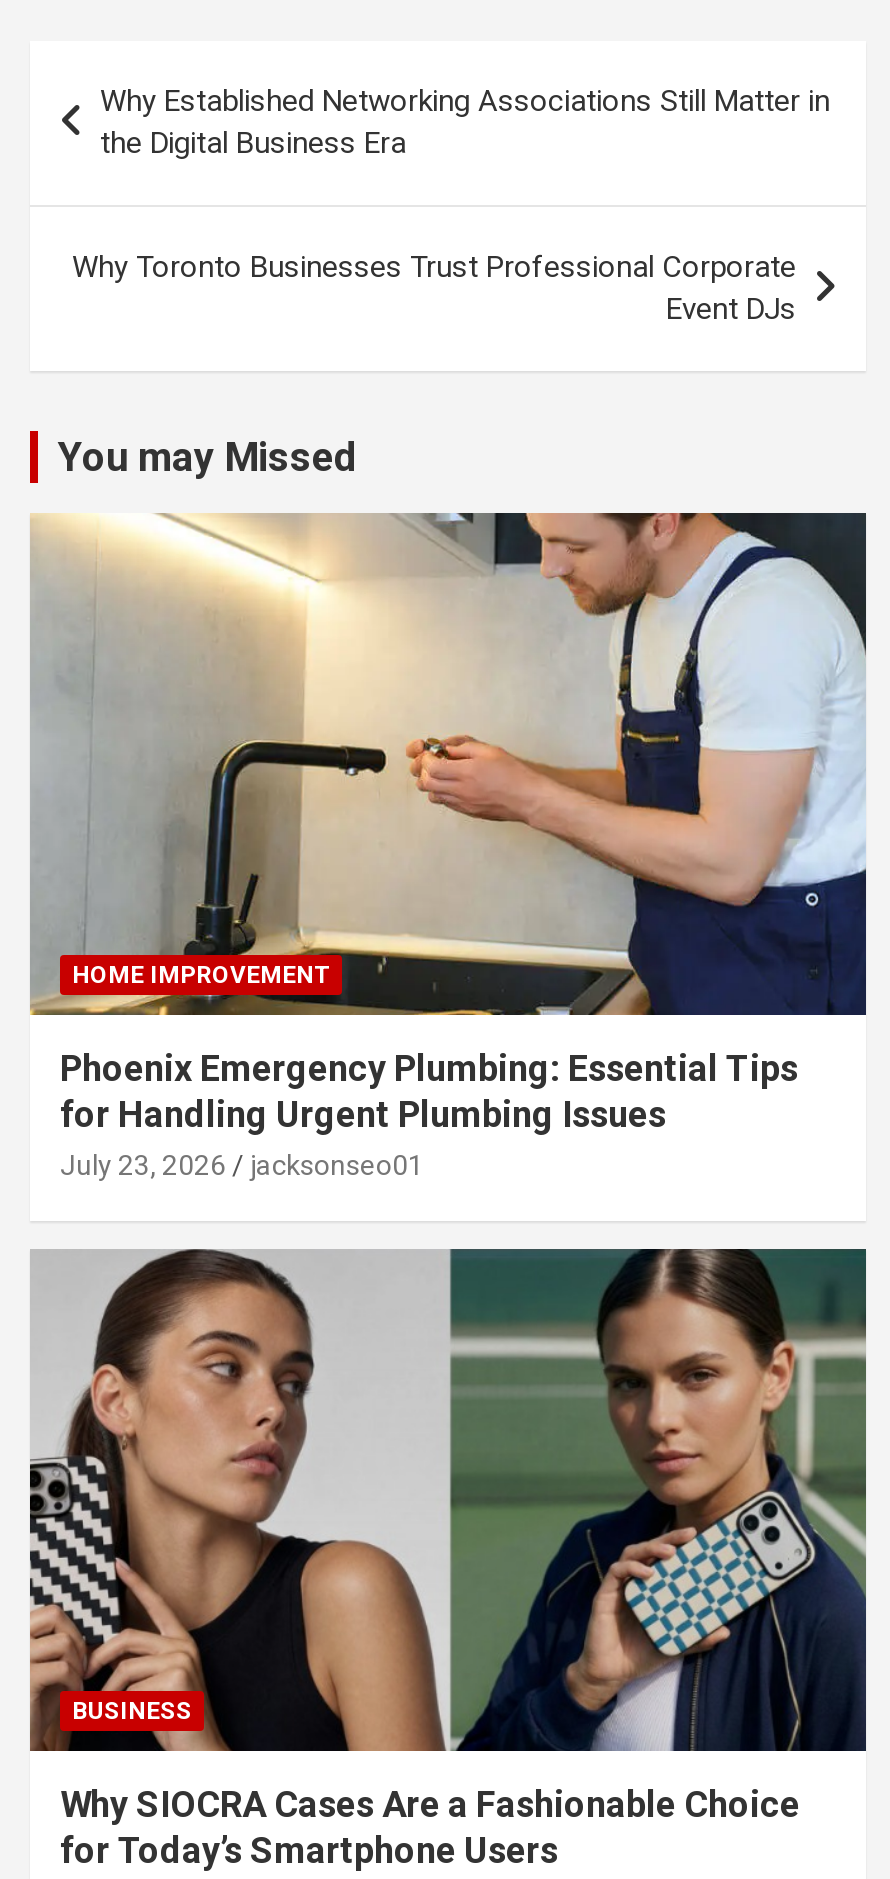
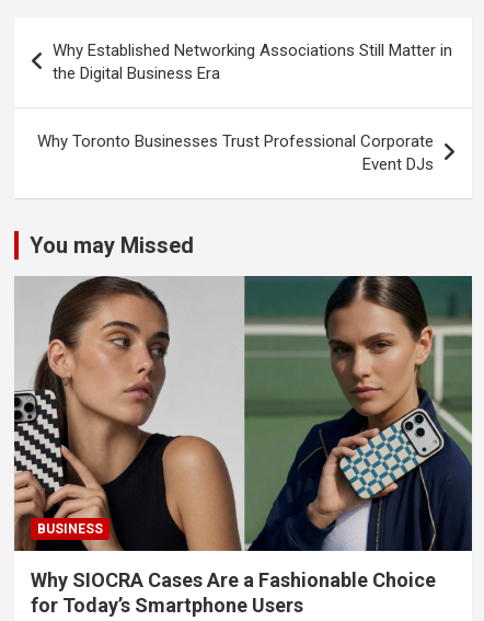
[30,511,866,1181] [image] | HOME IMPROVEMENT | Phoenix Emergency Plumbing: Essential Tips | for Handling Urgent Plumbing Issues | July 23, 2026 | jacksonseo01 -> none

